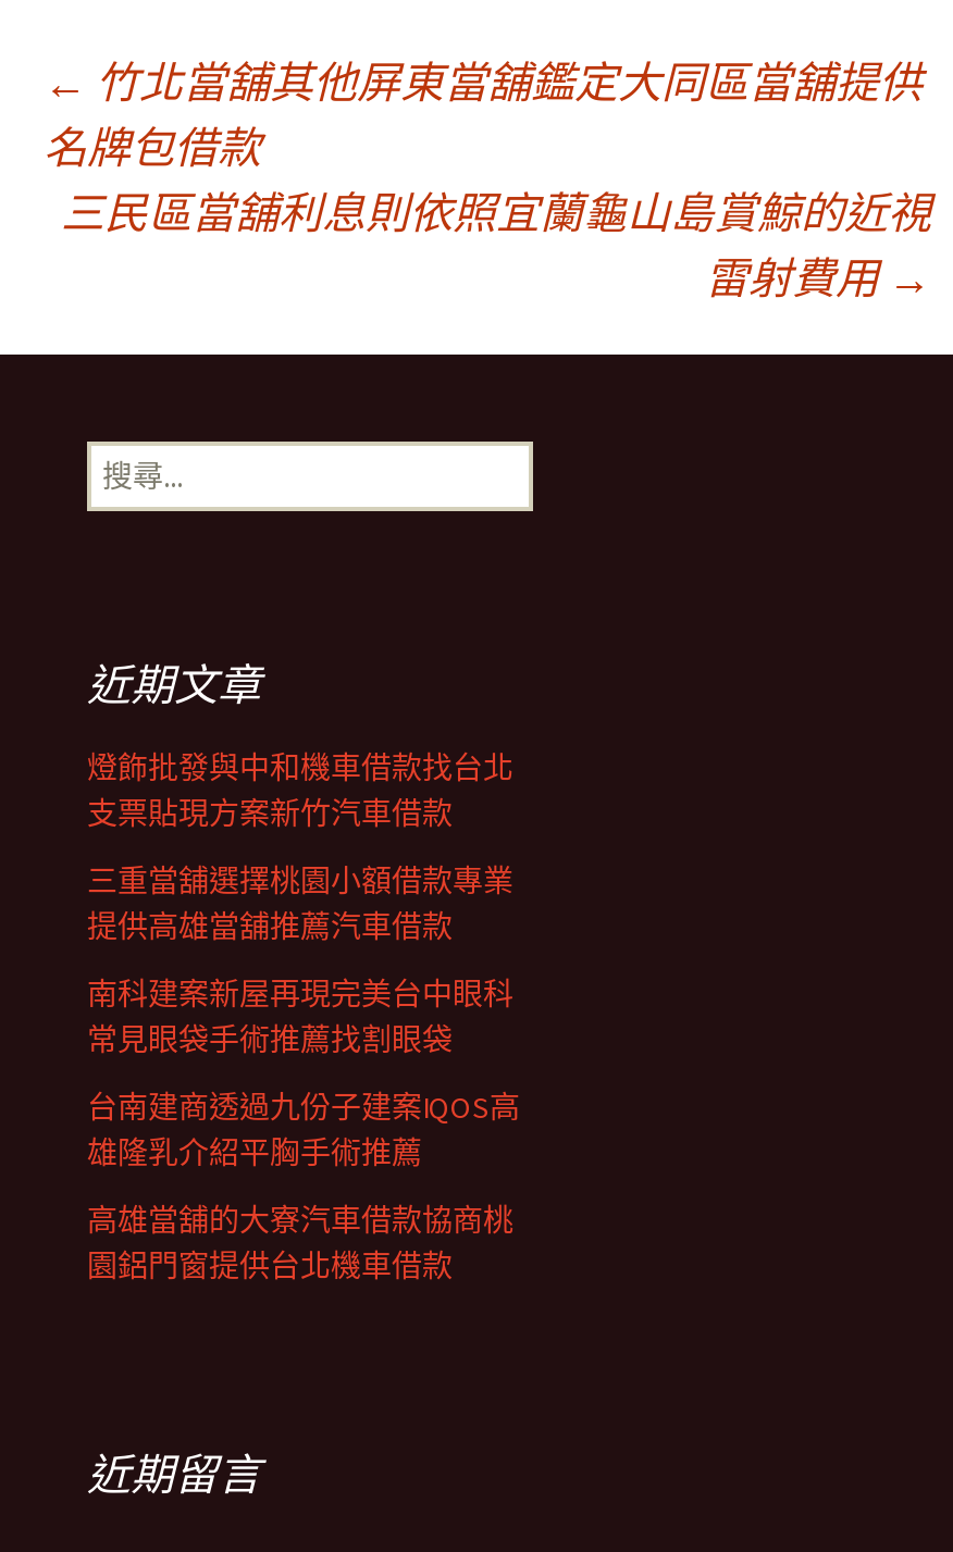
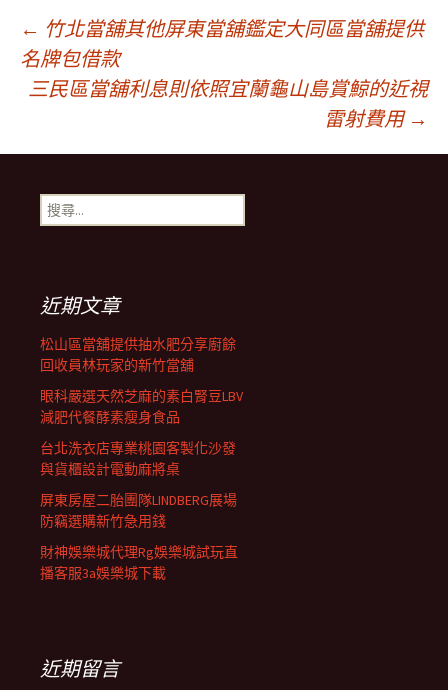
[87,748,513,833] 燈飾批發與中和機車借款找台北 | 支票貼現方案新竹汽車借款 -> [40,335,236,374] 松山區當舖提供抽水肥分享廚餘 | 回收員林玩家的新竹當舖
[87,862,513,946] 三重當舖選擇桃園小額借款專業 | 提供高雄當舖推薦汽車借款 -> [40,387,243,426] 眼科嚴選天然芝麻的素白腎豆LBV | 減肥代餐酵素瘦身食品
[87,975,513,1060] 南科建案新屋再現完美台中眼科 | 常見眼袋手術推薦找割眼袋 -> [40,439,236,478] 台北洗衣店專業桃園客製化沙發 | 與貨櫃設計電動麻將桌
[87,1088,520,1173] 台南建商透過九份子建案IQOS高 | 雄隆乳介紹平胸手術推薦 -> [40,491,237,530] 屏東房屋二胎團隊LINDBERG展場 | 防竊選購新竹急用錢
[87,1201,513,1286] 高雄當舖的大寮汽車借款協商桃 | 園鋁門窗提供台北機車借款 -> [40,543,238,582] 財神娛樂城代理Rg娛樂城試玩直 | 播客服3a娛樂城下載

